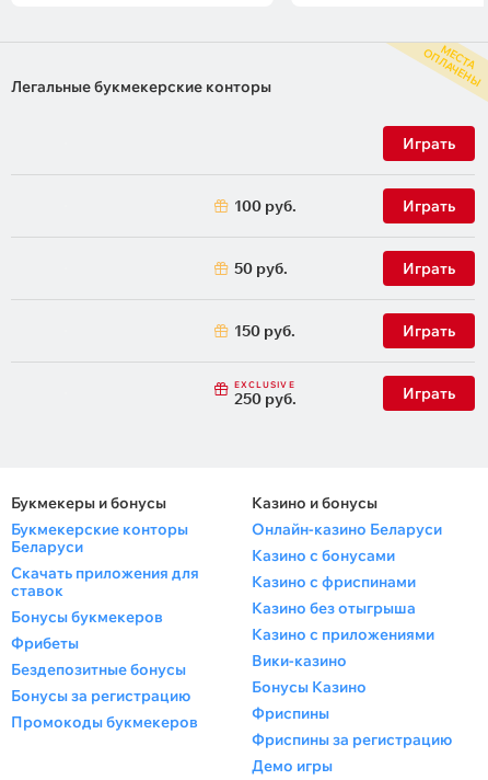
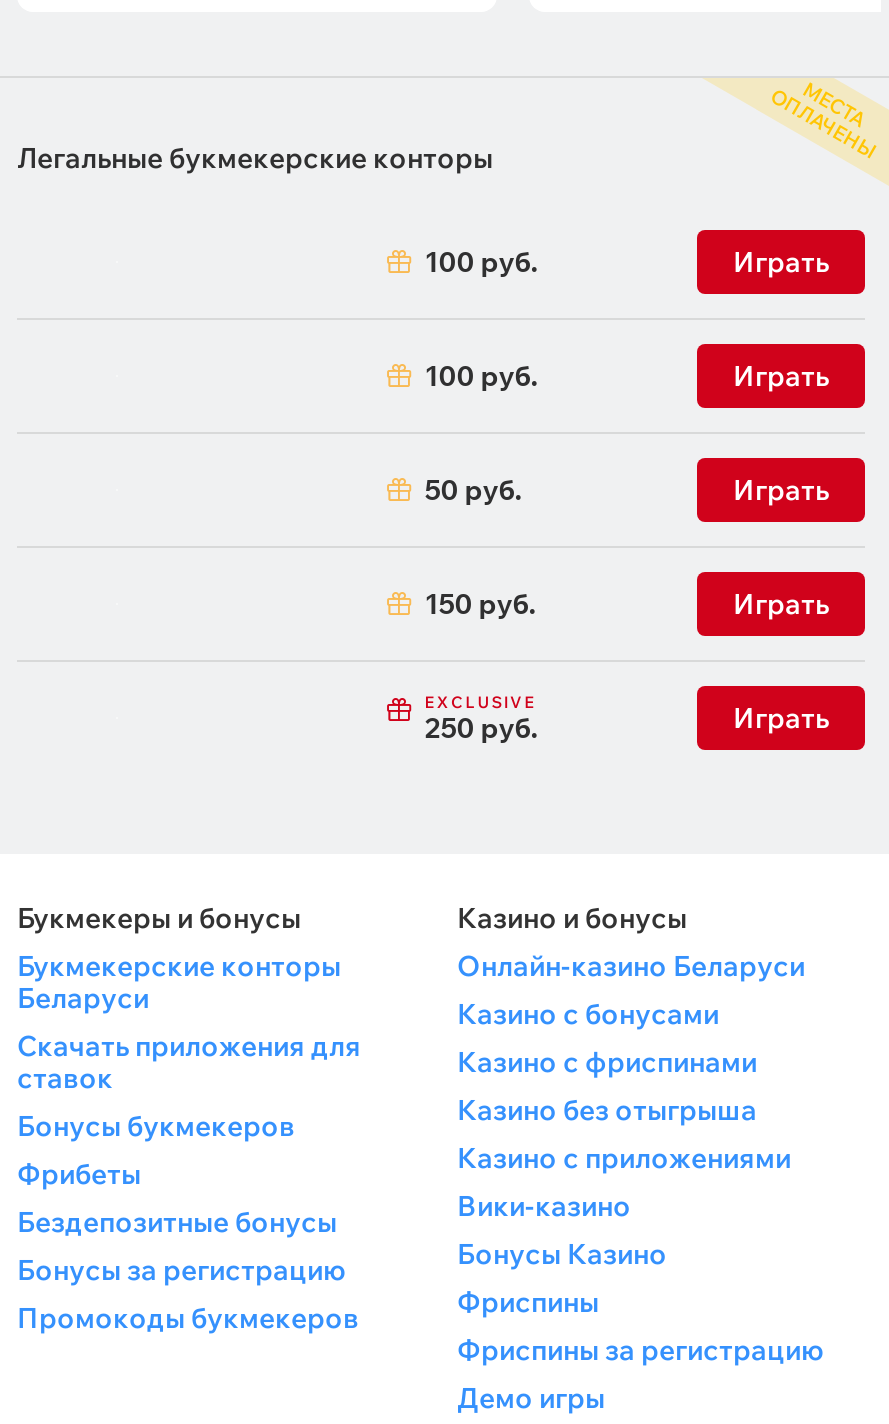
none -> [425,244,539,280] 100 руб.

